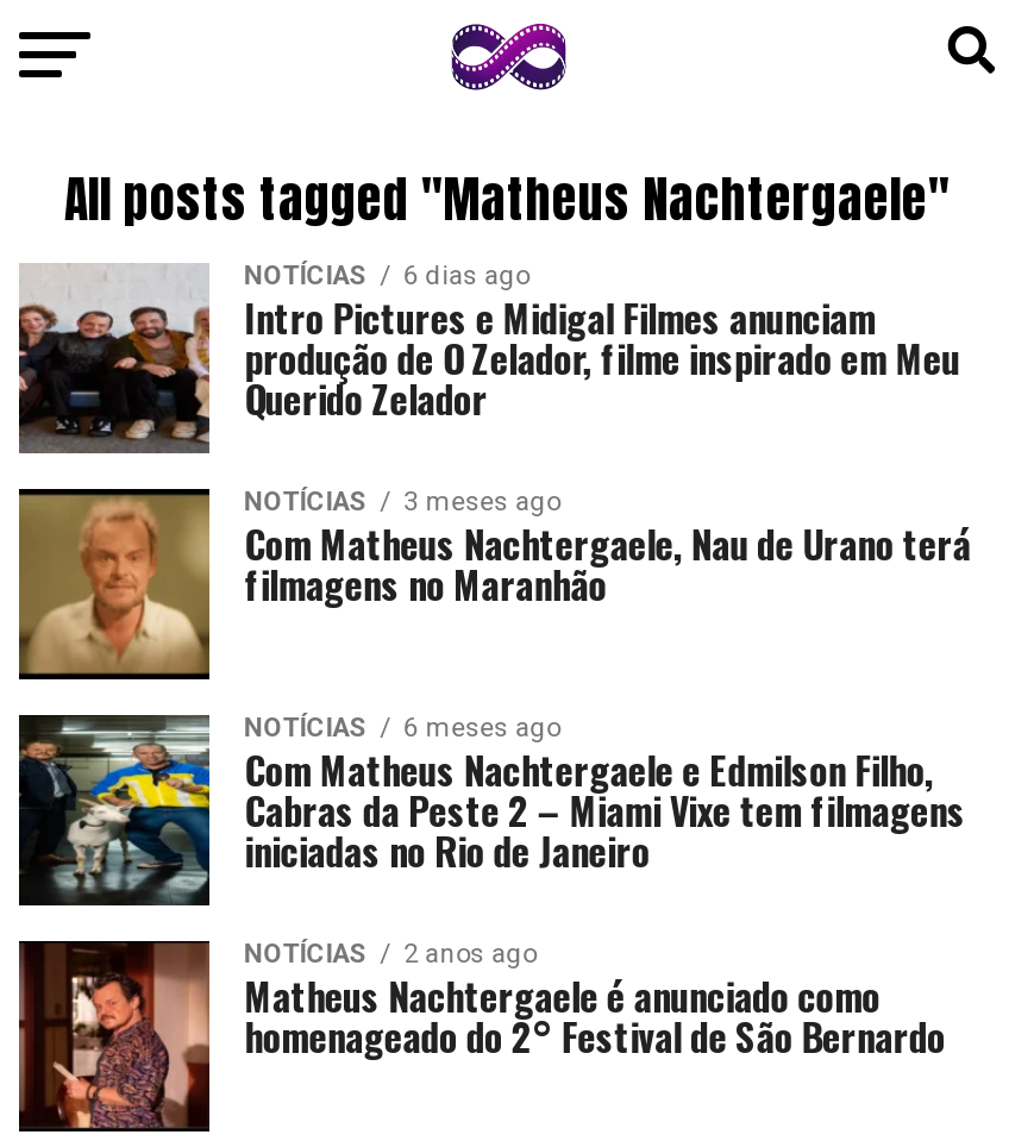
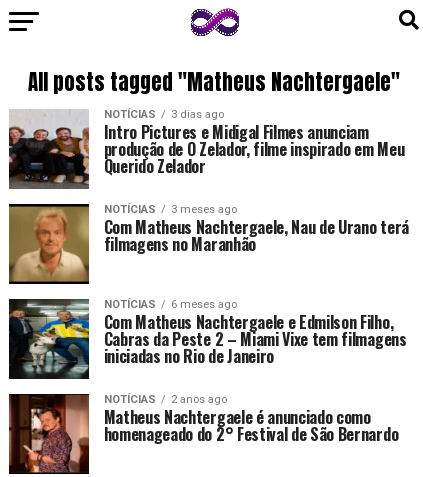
[244,261,530,291] NOTÍCIAS 6 dias ago -> [104,108,224,121] NOTÍCIAS 3 dias ago

